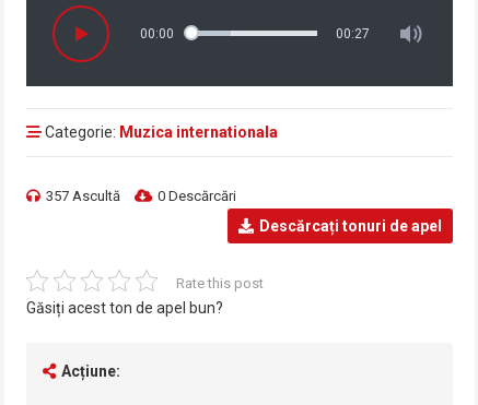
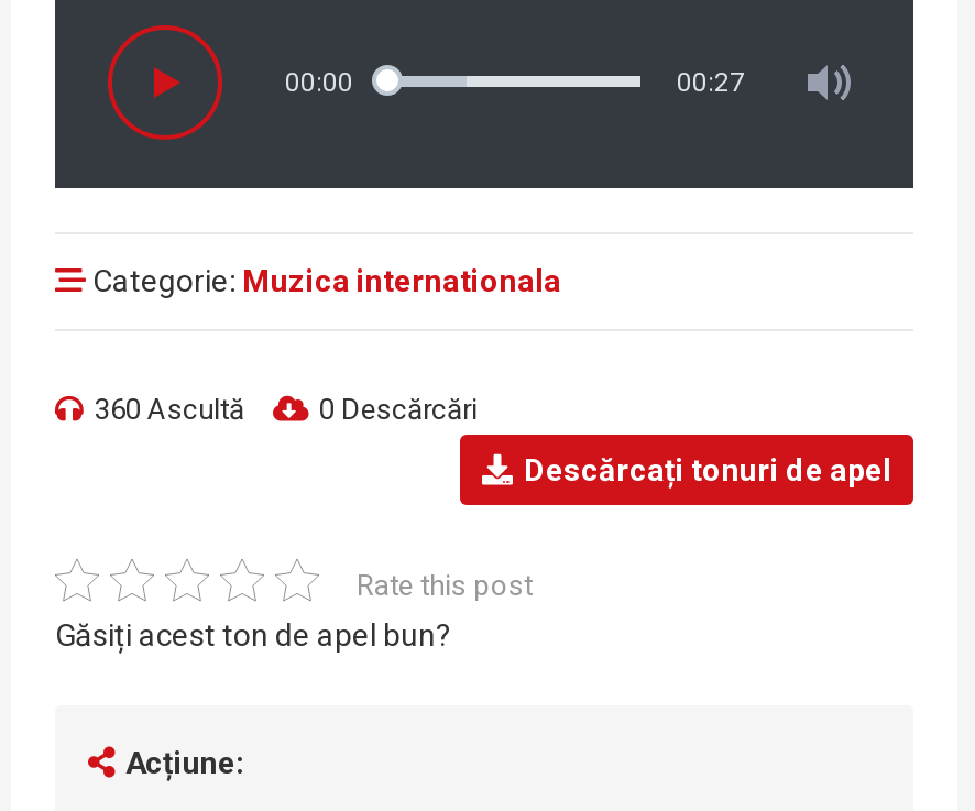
[46,188,120,204] 357 Ascultă -> [95,393,244,426] 360 Ascultă

